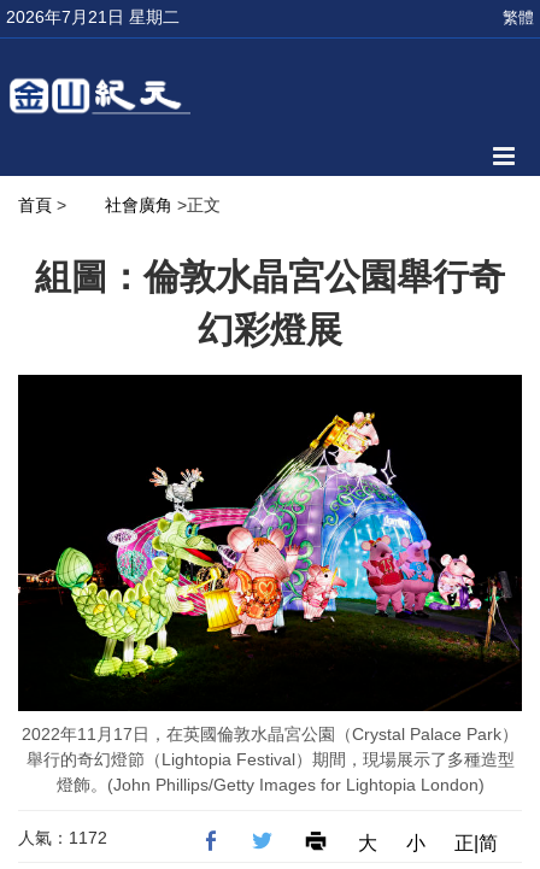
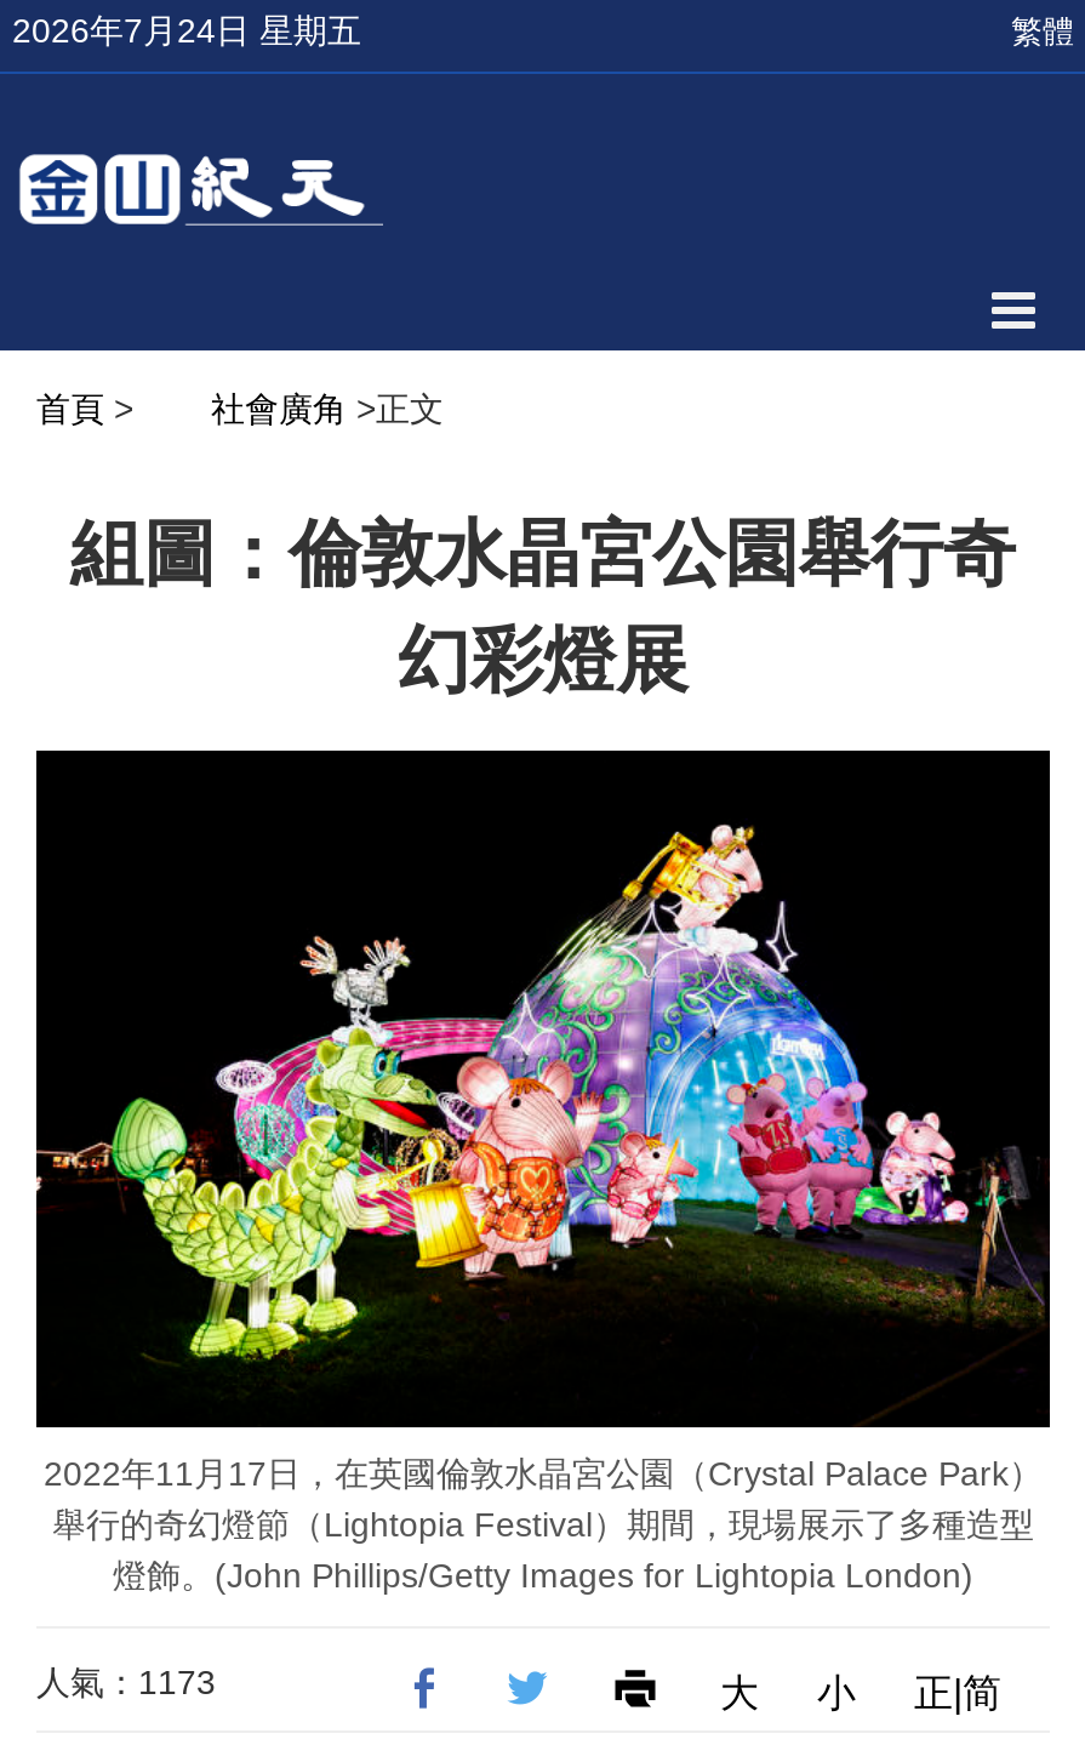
[6,7,180,27] 2026年7月21日 星期二 -> [12,11,361,50] 2026年7月24日 星期五
[18,828,107,847] 人氣：1172 -> [36,1662,216,1701] 人氣：1173

